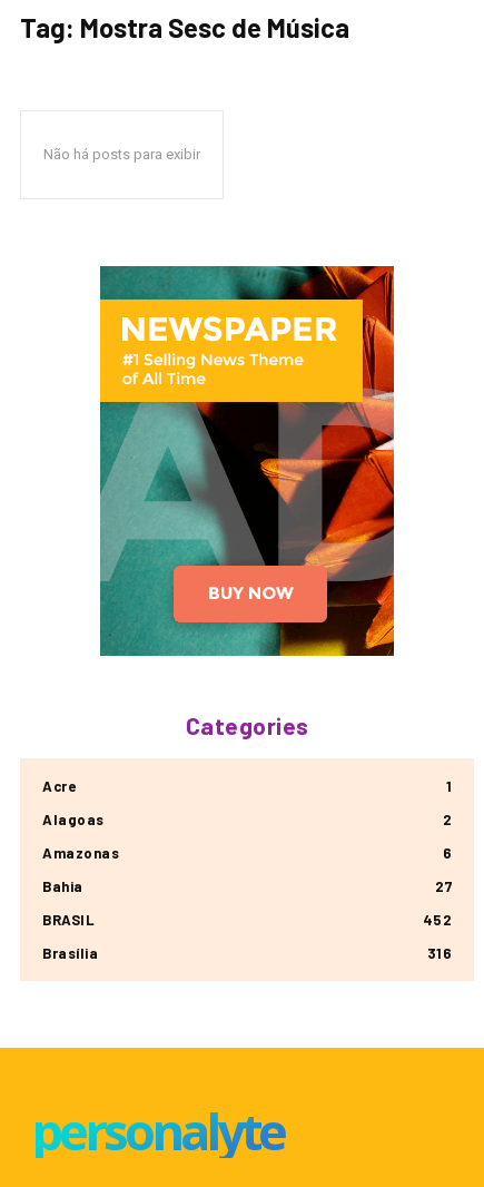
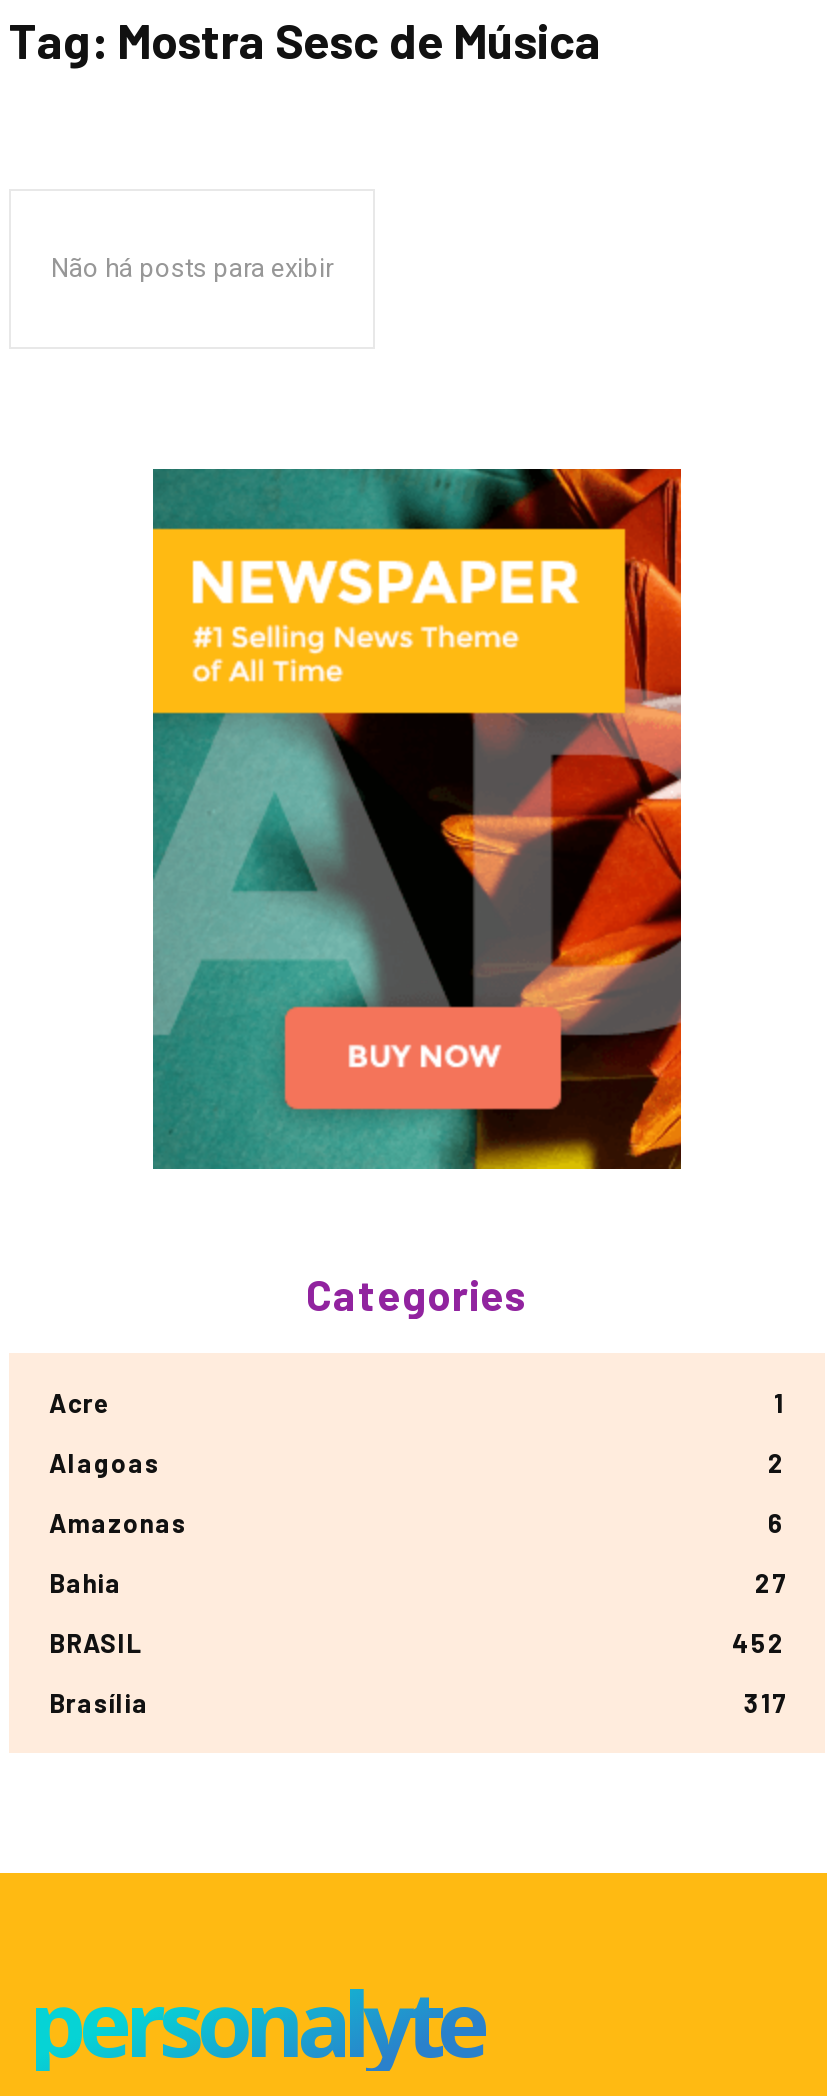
[427,944,452,962] 316 -> [744,1687,785,1719] 317

